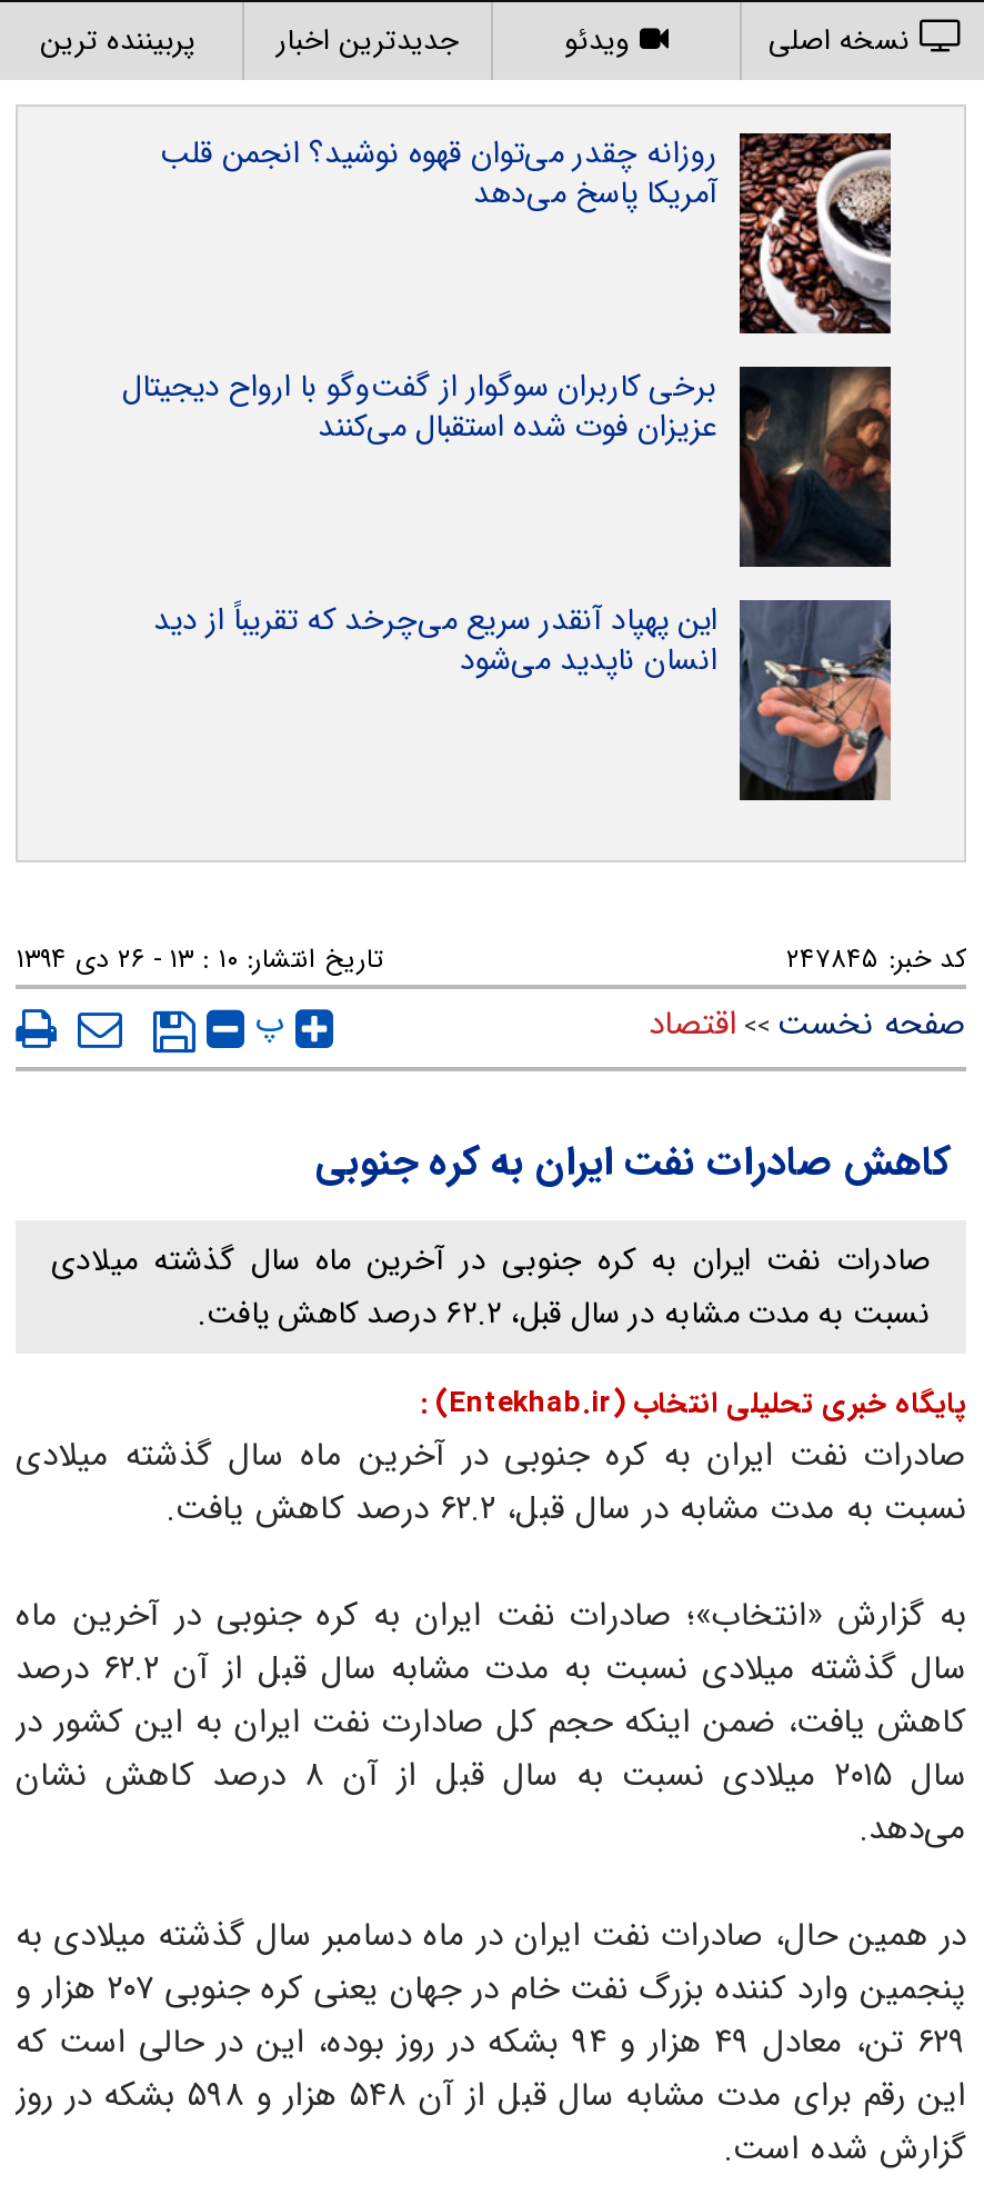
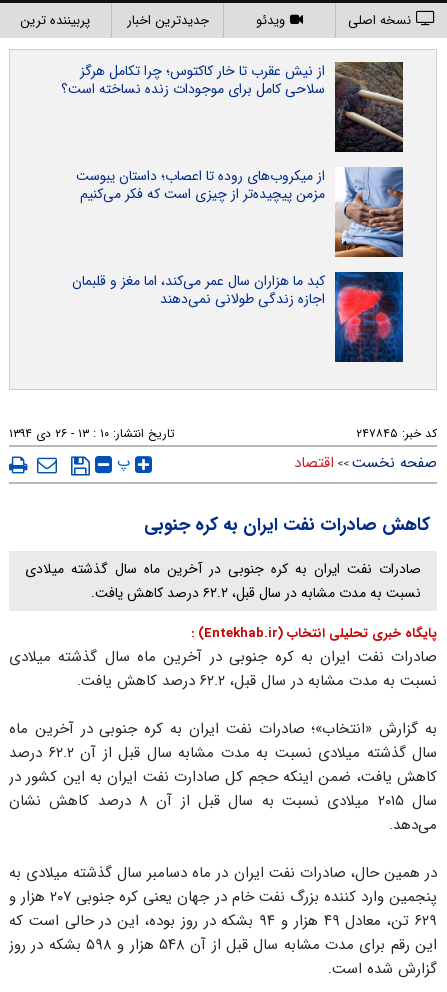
[160,129,891,333] [image] | روزانه چقدر می‌توان قهوه نوشید؟ انجمن قلب | آمریکا پاسخ می‌دهد -> [61,60,403,153] [image] | از نیش عقرب تا خار کاکتوس؛ چرا تکامل هرگز | سلاحی کامل برای موجودات زنده نساخته است؟
[122,362,893,569] [image] | برخی کاربران سوگوار از گفت‌وگو با ارواح دیجیتال | عزیزان فوت شده استقبال می‌کنند -> [76,165,404,258] [image] | از میکروب‌های روده تا اعصاب؛ داستان یبوست | مزمن پیچیده‌تر از چیزی است که فکر می‌کنیم
[153,596,893,800] [image] | این پهپاد آنقدر سریع می‌چرخد که تقریباً از دید | انسان ناپدید می‌شود -> [72,270,404,363] [image] | کبد ما هزاران سال عمر می‌کند، اما مغز و قلبمان | اجازه زندگی طولانی نمی‌دهند

